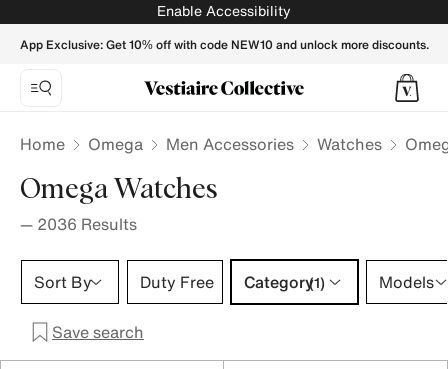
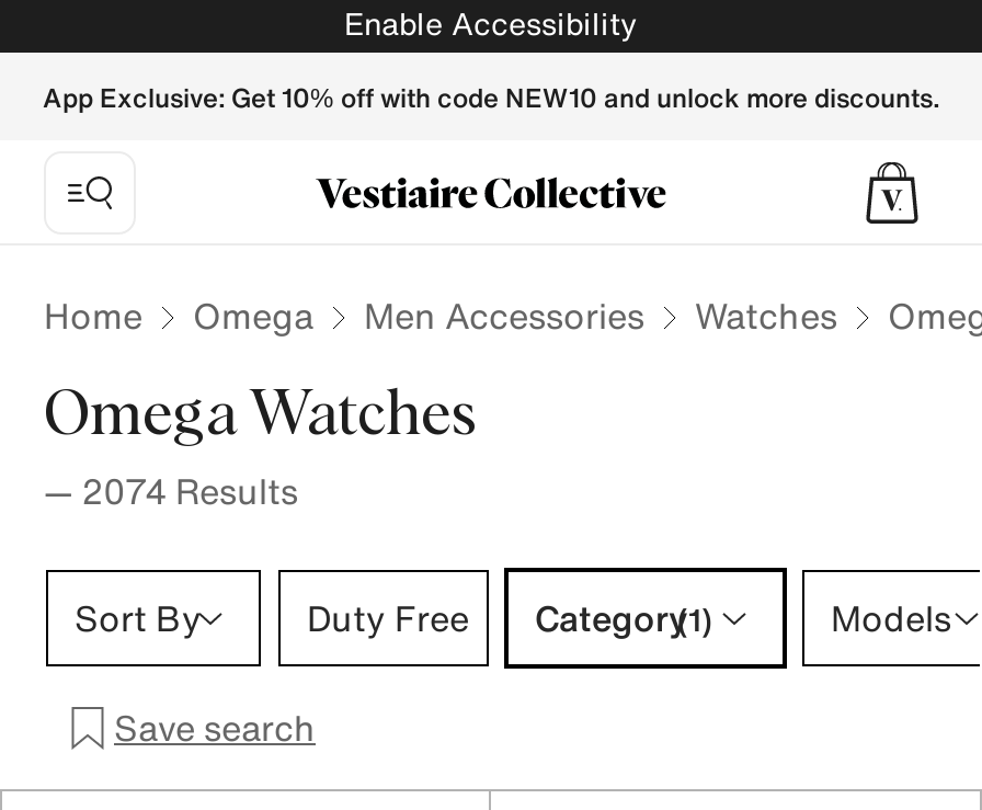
[20,212,137,236] — 2036 Results -> [44,465,298,517] — 2074 Results

